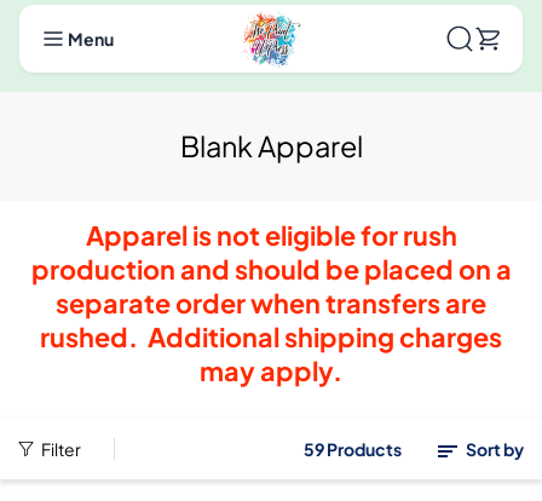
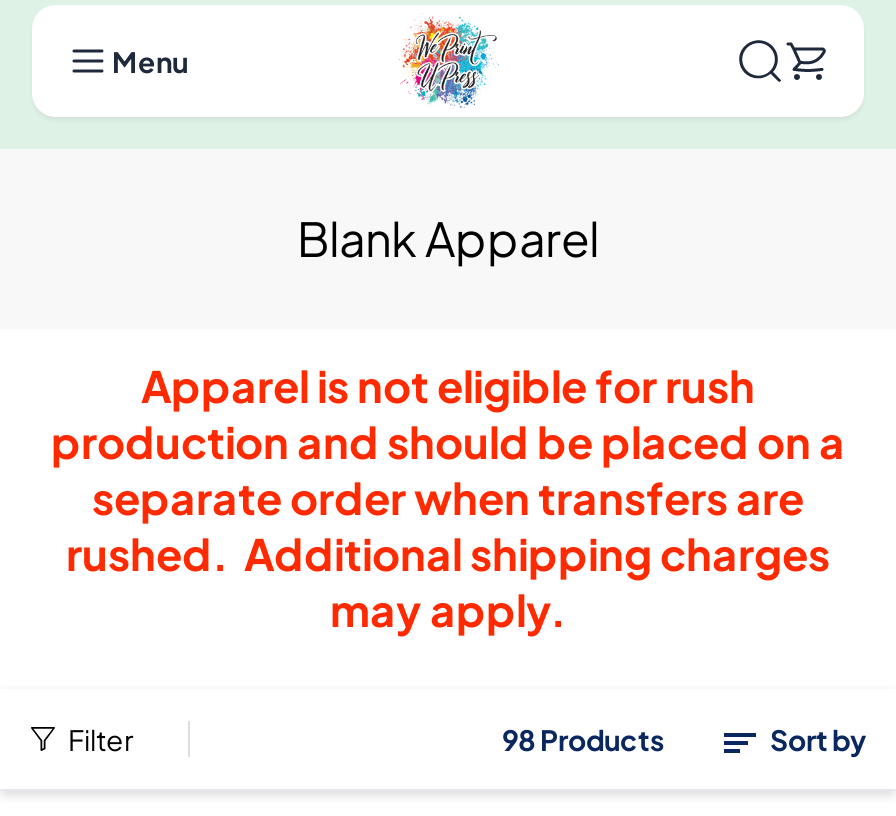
[304,438,402,460] 59 Products -> [502,721,664,757] 98 Products

